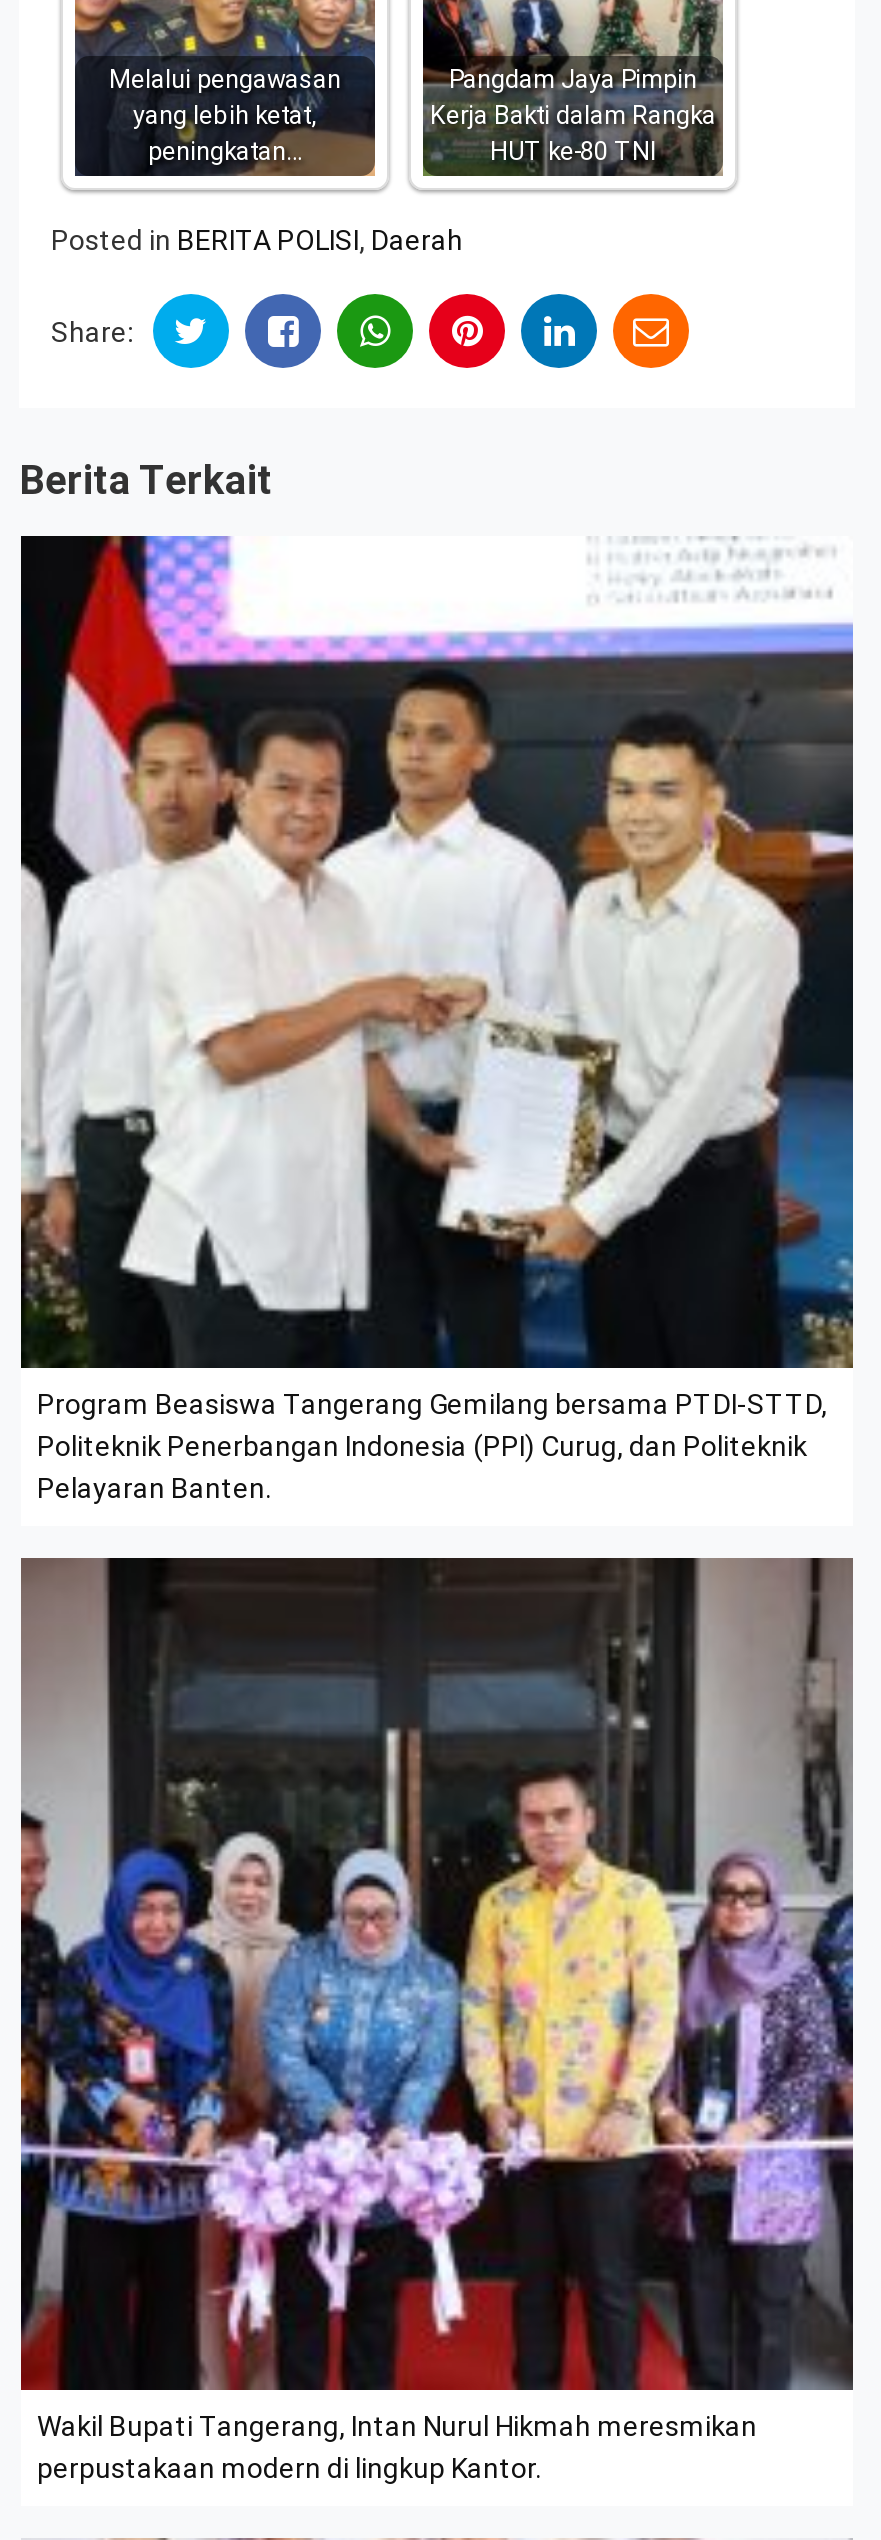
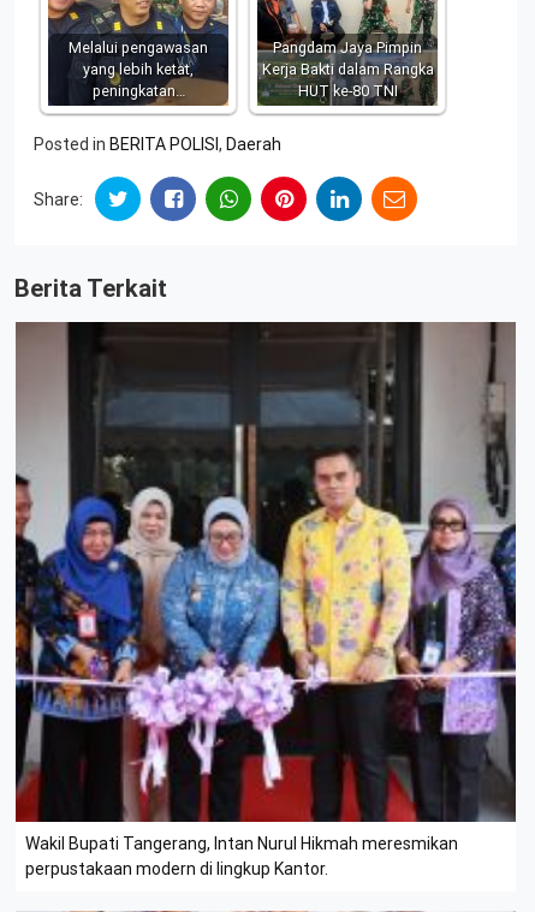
[19,534,855,1504] [image] | Program Beasiswa Tangerang Gemilang bersama PTDI-STTD, | Politeknik Penerbangan Indonesia (PPI) Curug, dan Politeknik | Pelayaran Banten. -> none

